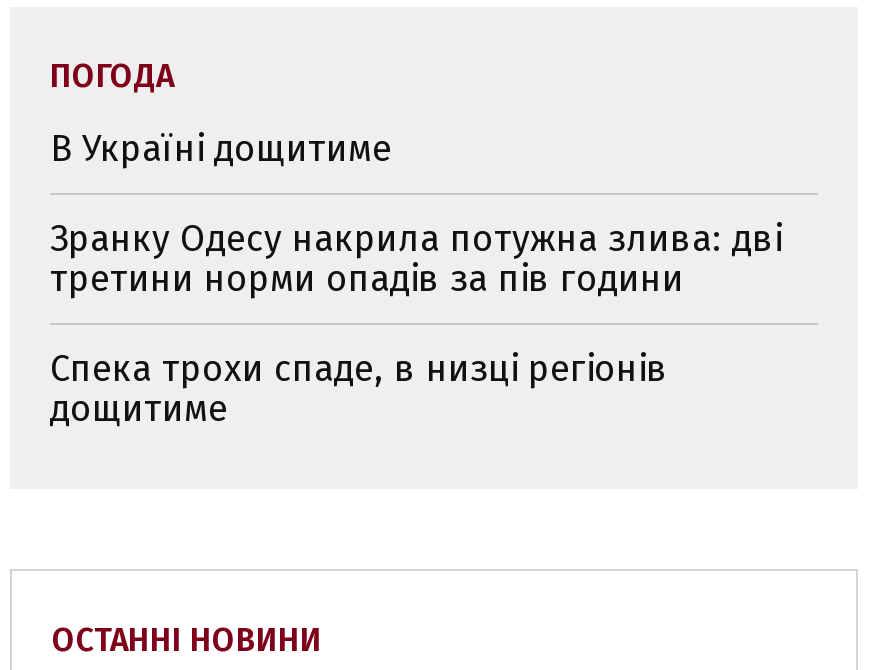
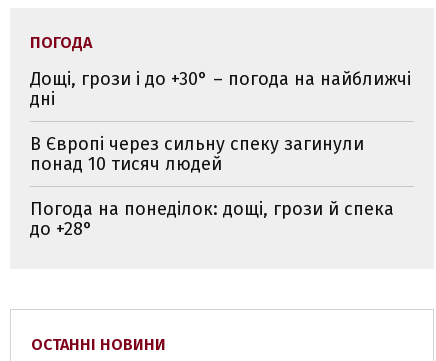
[50,127,392,171] В Україні дощитиме -> [30,68,411,110] Дощі, грози і до +30° – погода на найближчі | дні
[50,217,782,301] Зранку Одесу накрила потужна злива: дві | третини норми опадів за пів години -> [30,133,364,175] В Європі через сильну спеку загинули | понад 10 тисяч людей
[50,347,668,431] Спека трохи спаде, в низці регіонів | дощитиме -> [30,198,394,240] Погода на понеділок: дощі, грози й спека | до +28°

